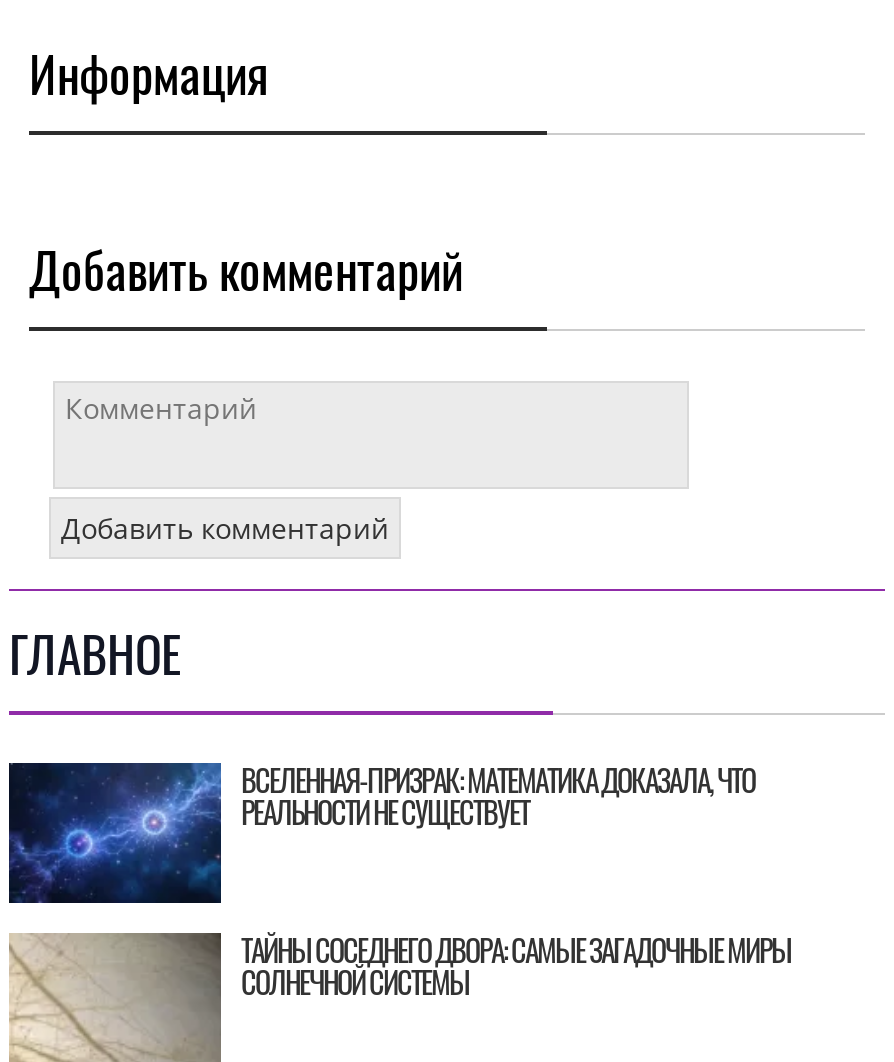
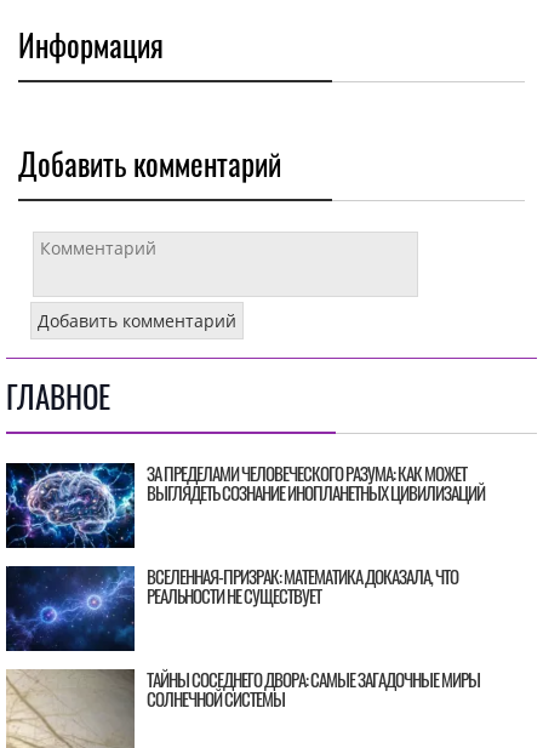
none -> [5,460,485,549] [image] | ЗА ПРЕДЕЛАМИ ЧЕЛОВЕЧЕСКОГО РАЗУМА: КАК МОЖЕТ | ВЫГЛЯДЕТЬ СОЗНАНИЕ ИНОПЛАНЕТНЫХ ЦИВИЛИЗАЦИЙ

